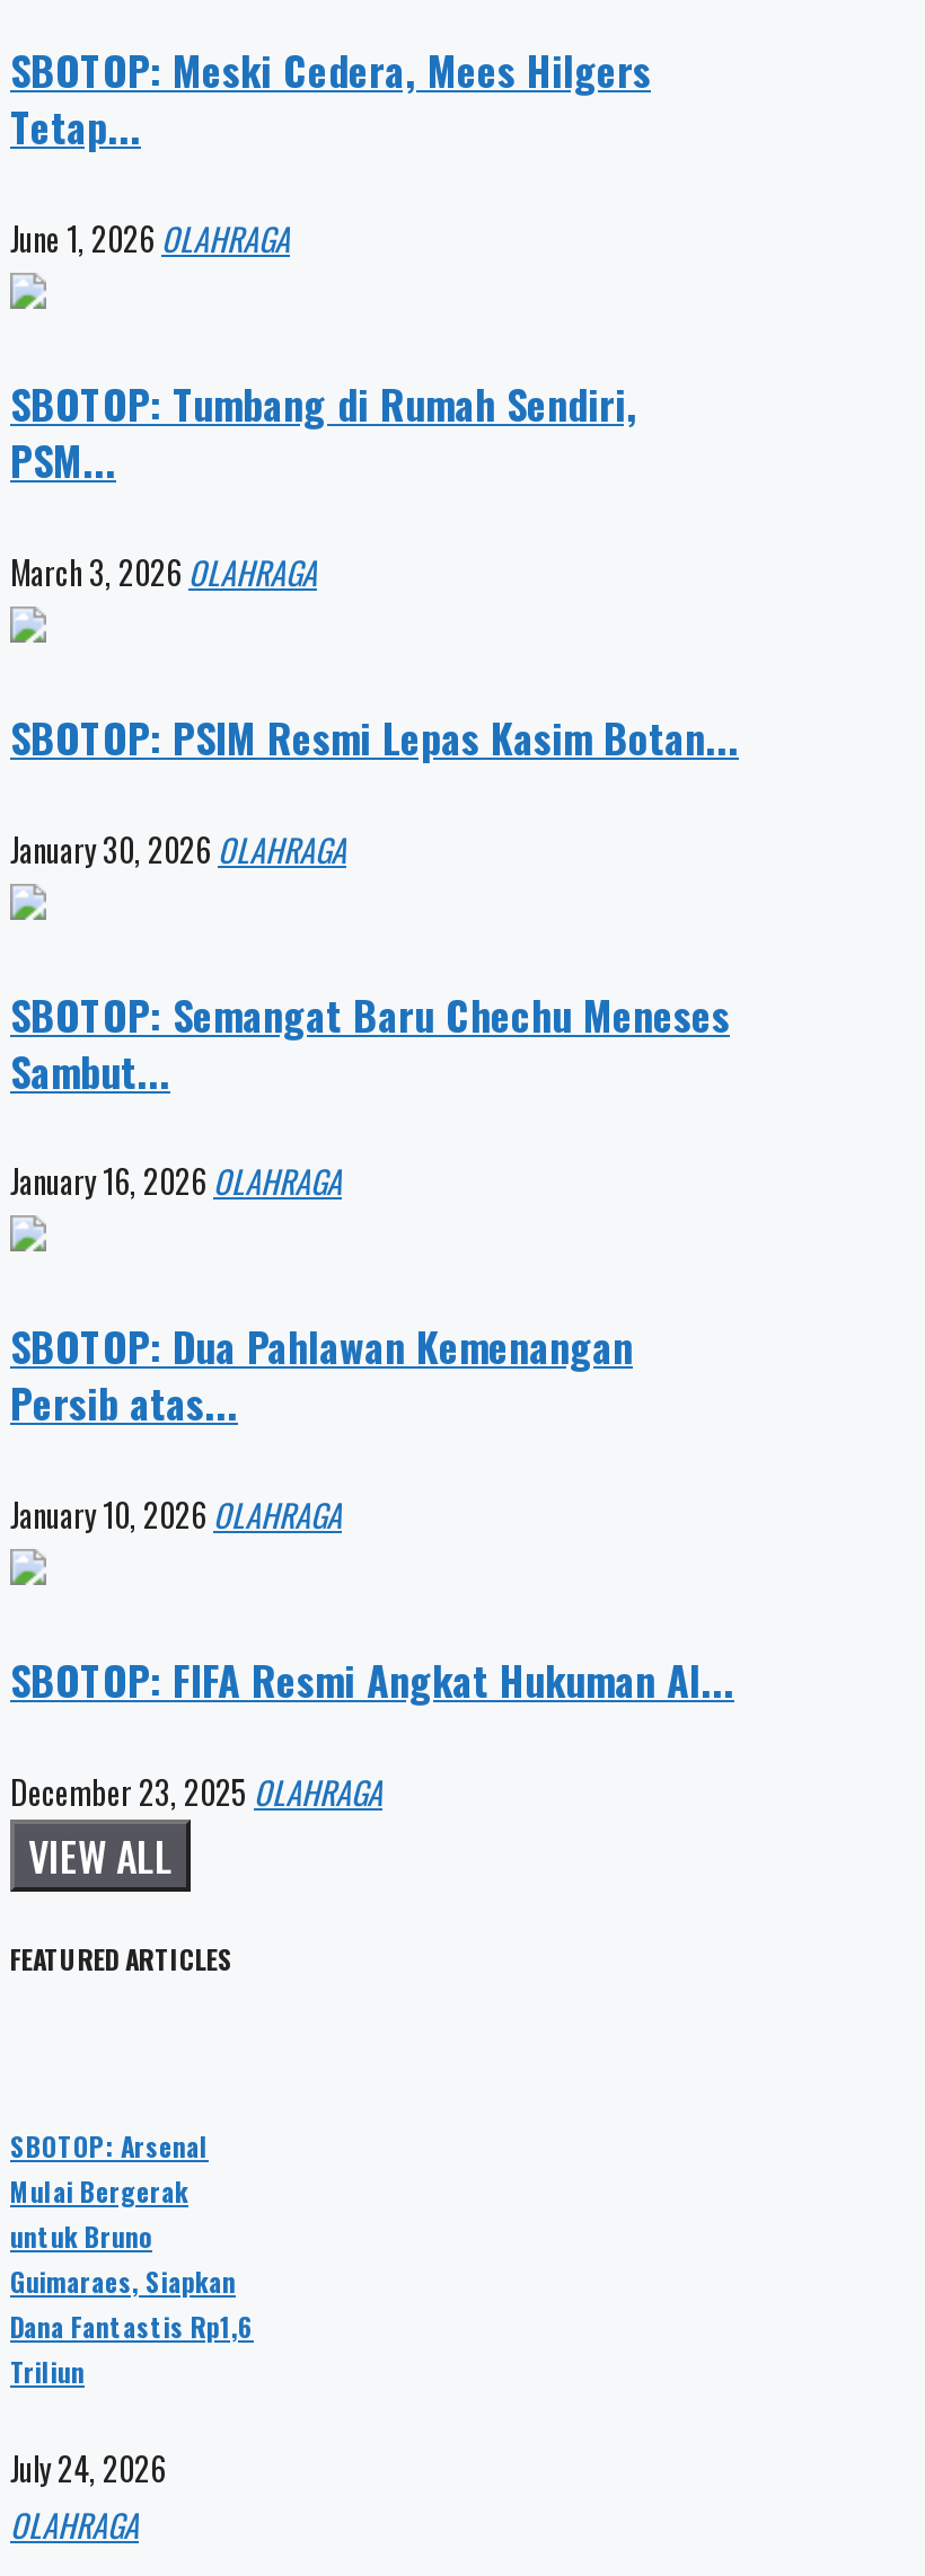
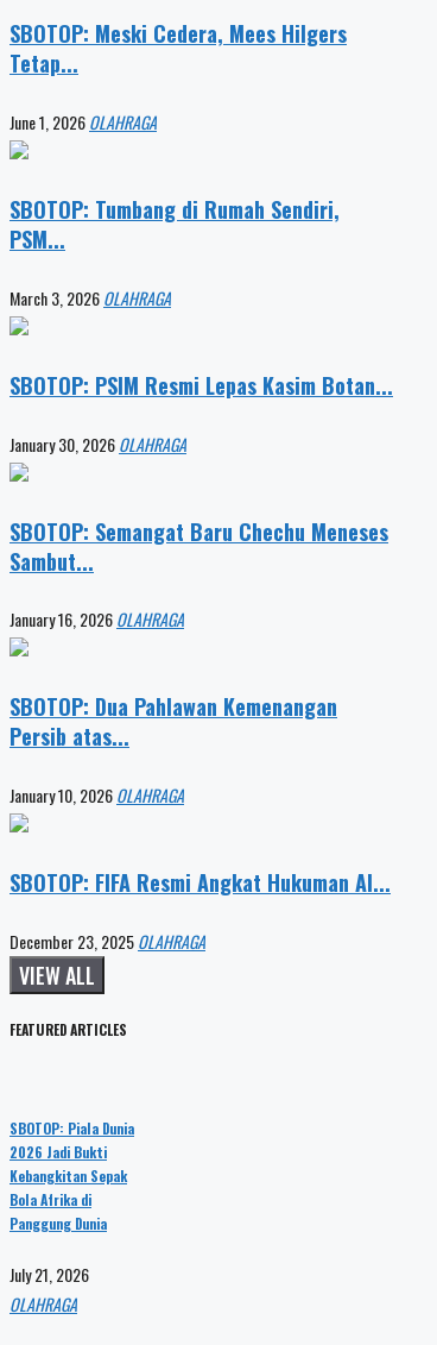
[10,2127,254,2391] SBOTOP: Arsenal | Mulai Bergerak | untuk Bruno | Guimaraes, Siapkan | Dana Fantastis Rp1,6 | Triliun -> [9,1118,134,1234] SBOTOP: Piala Dunia | 2026 Jadi Bukti | Kebangkitan Sepak | Bola Afrika di | Panggung Dunia
[10,2444,166,2491] July 24, 2026 -> [9,1262,89,1286] July 21, 2026

